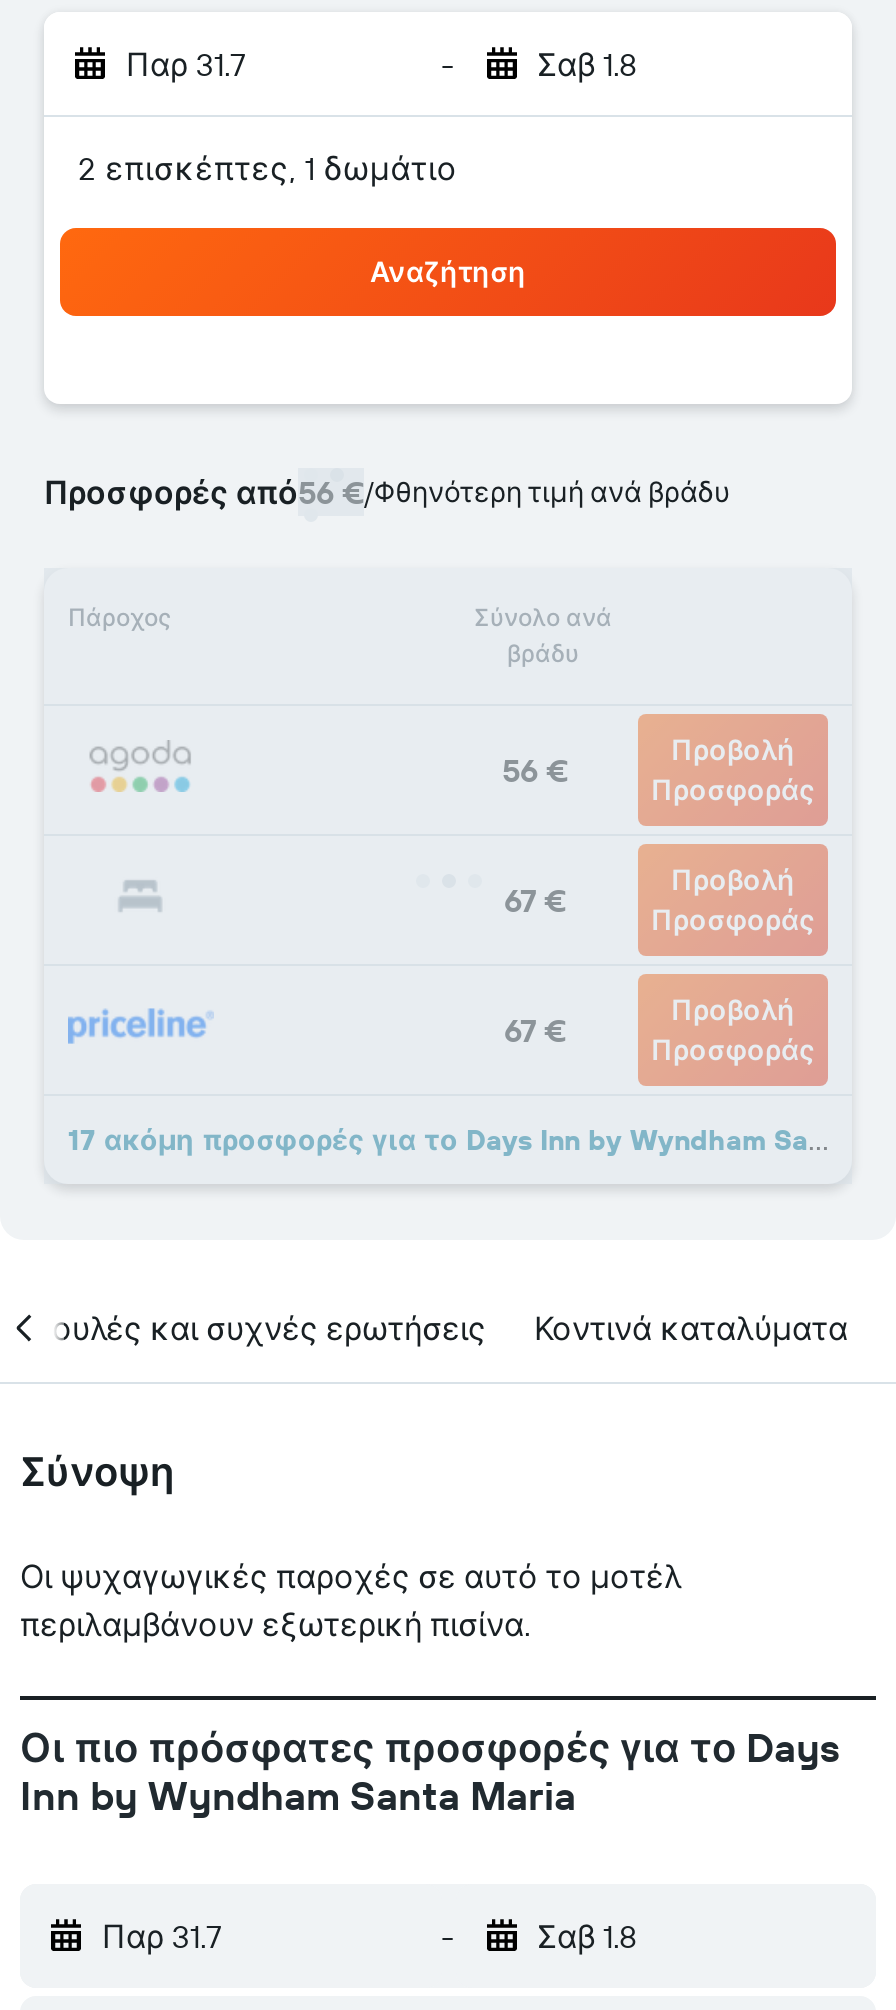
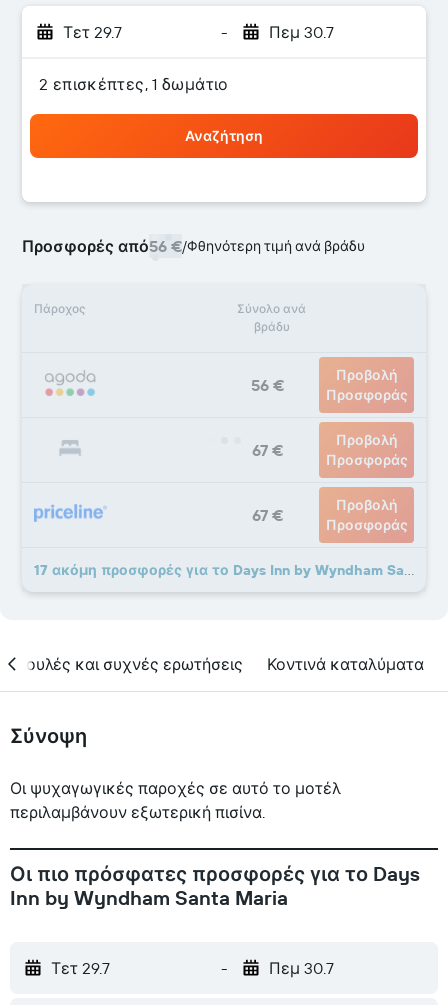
[126,44,246,84] Παρ 31.7 -> [63,22,122,42] Τετ 29.7
[537,44,637,84] Σαβ 1.8 -> [268,22,333,42] Πεμ 30.7
[102,1916,222,1956] Παρ 31.7 -> [51,958,110,978] Τετ 29.7
[537,1916,637,1956] Σαβ 1.8 -> [268,958,333,978] Πεμ 30.7

